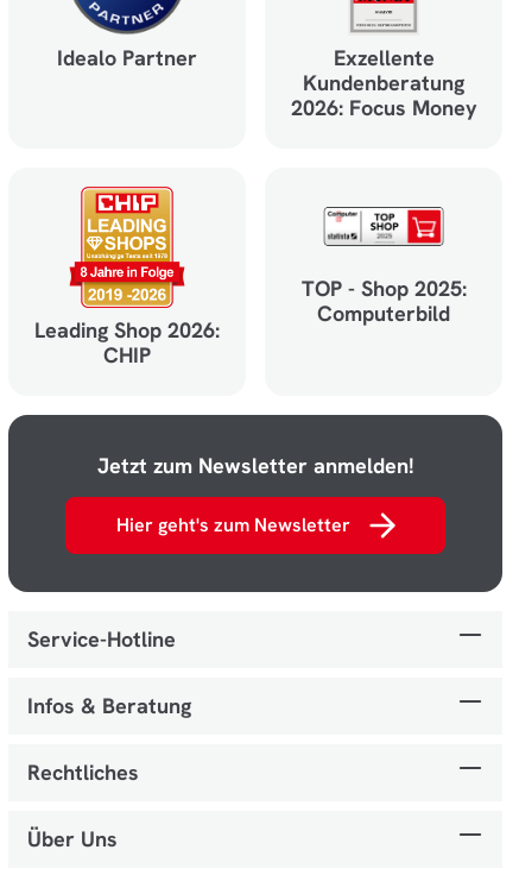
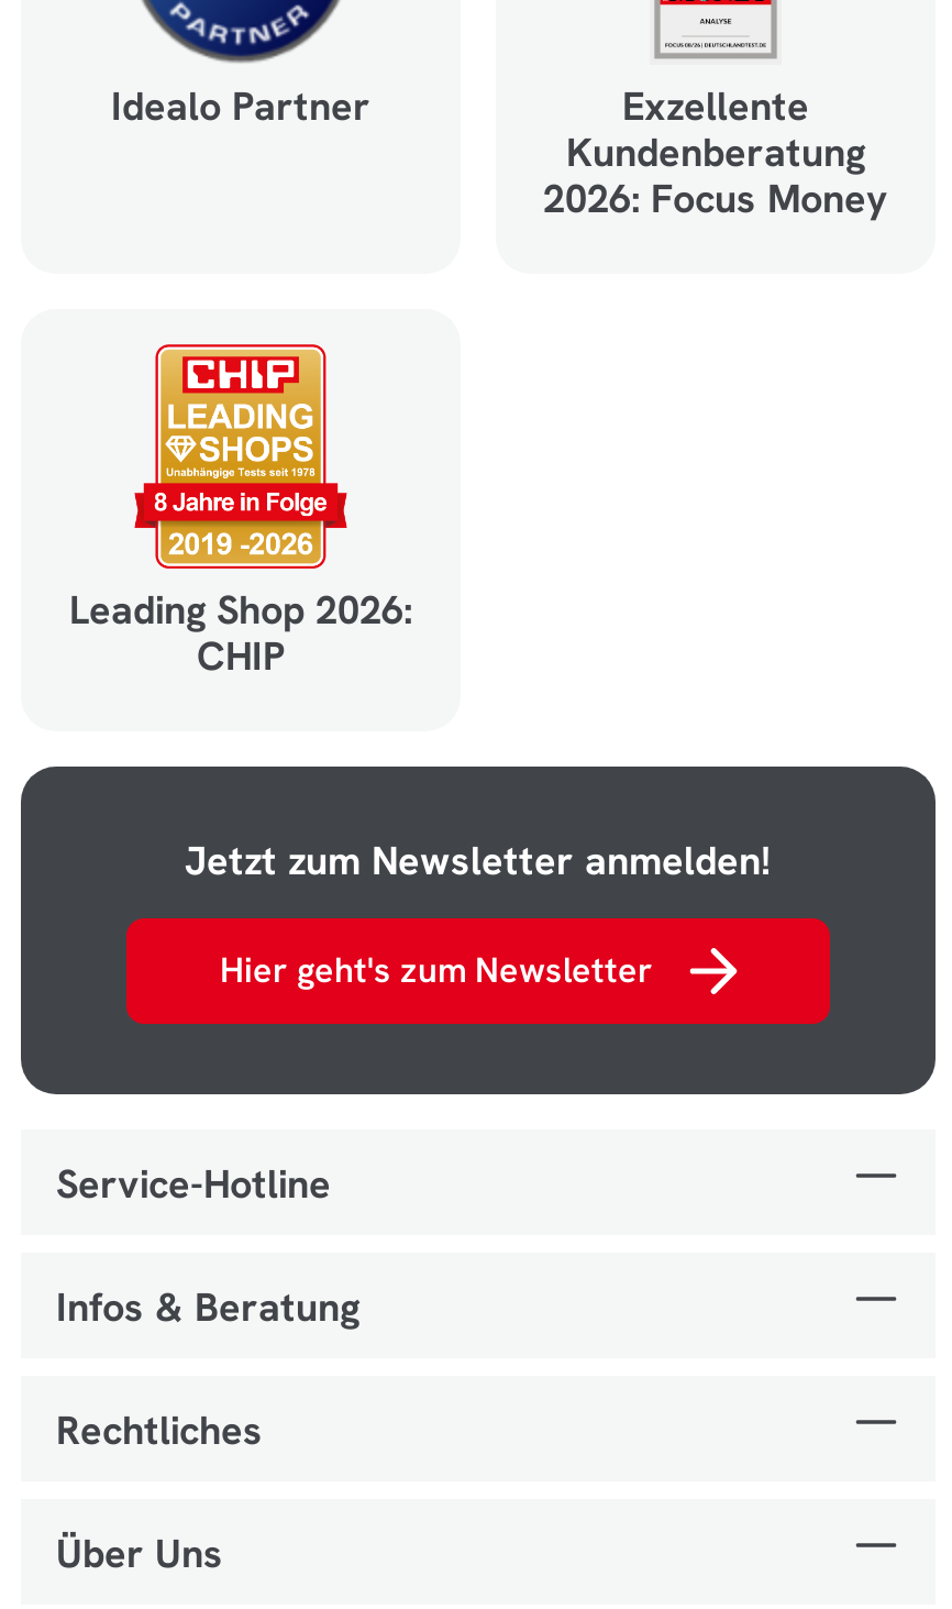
[301,206,466,327] [image] | TOP - Shop 2025: | Computerbild -> none

